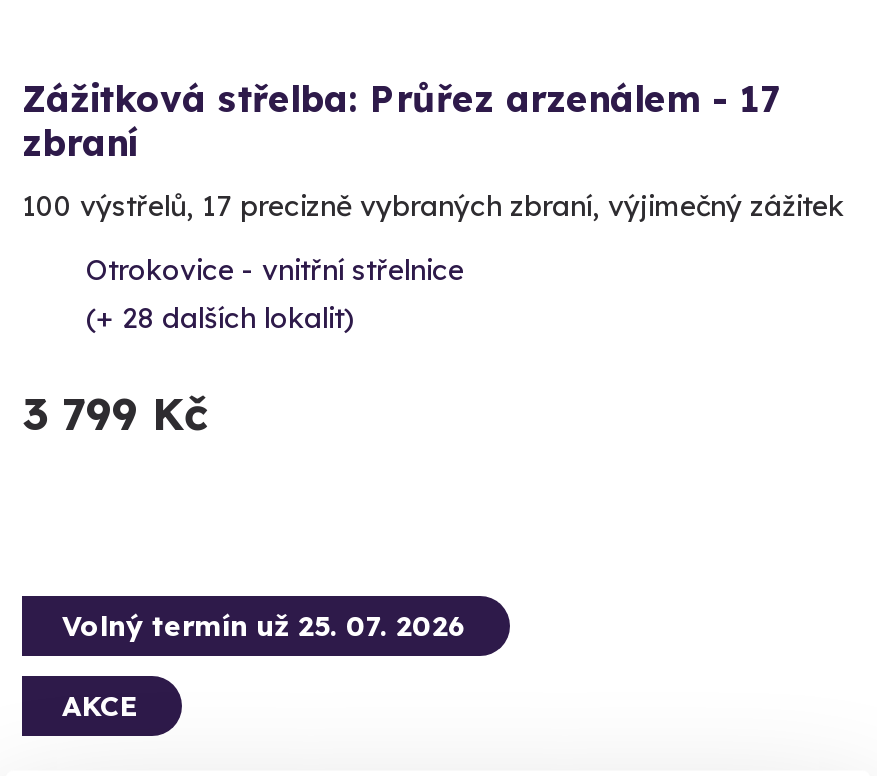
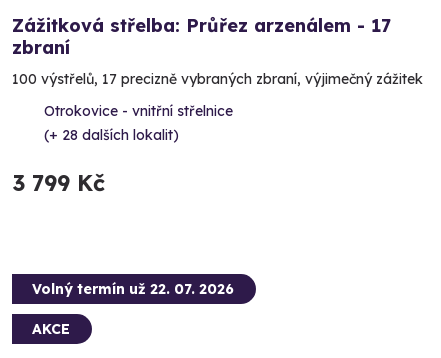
[62,608,466,644] Volný termín už 25. 07. 2026 -> [32,280,234,298] Volný termín už 22. 07. 2026

